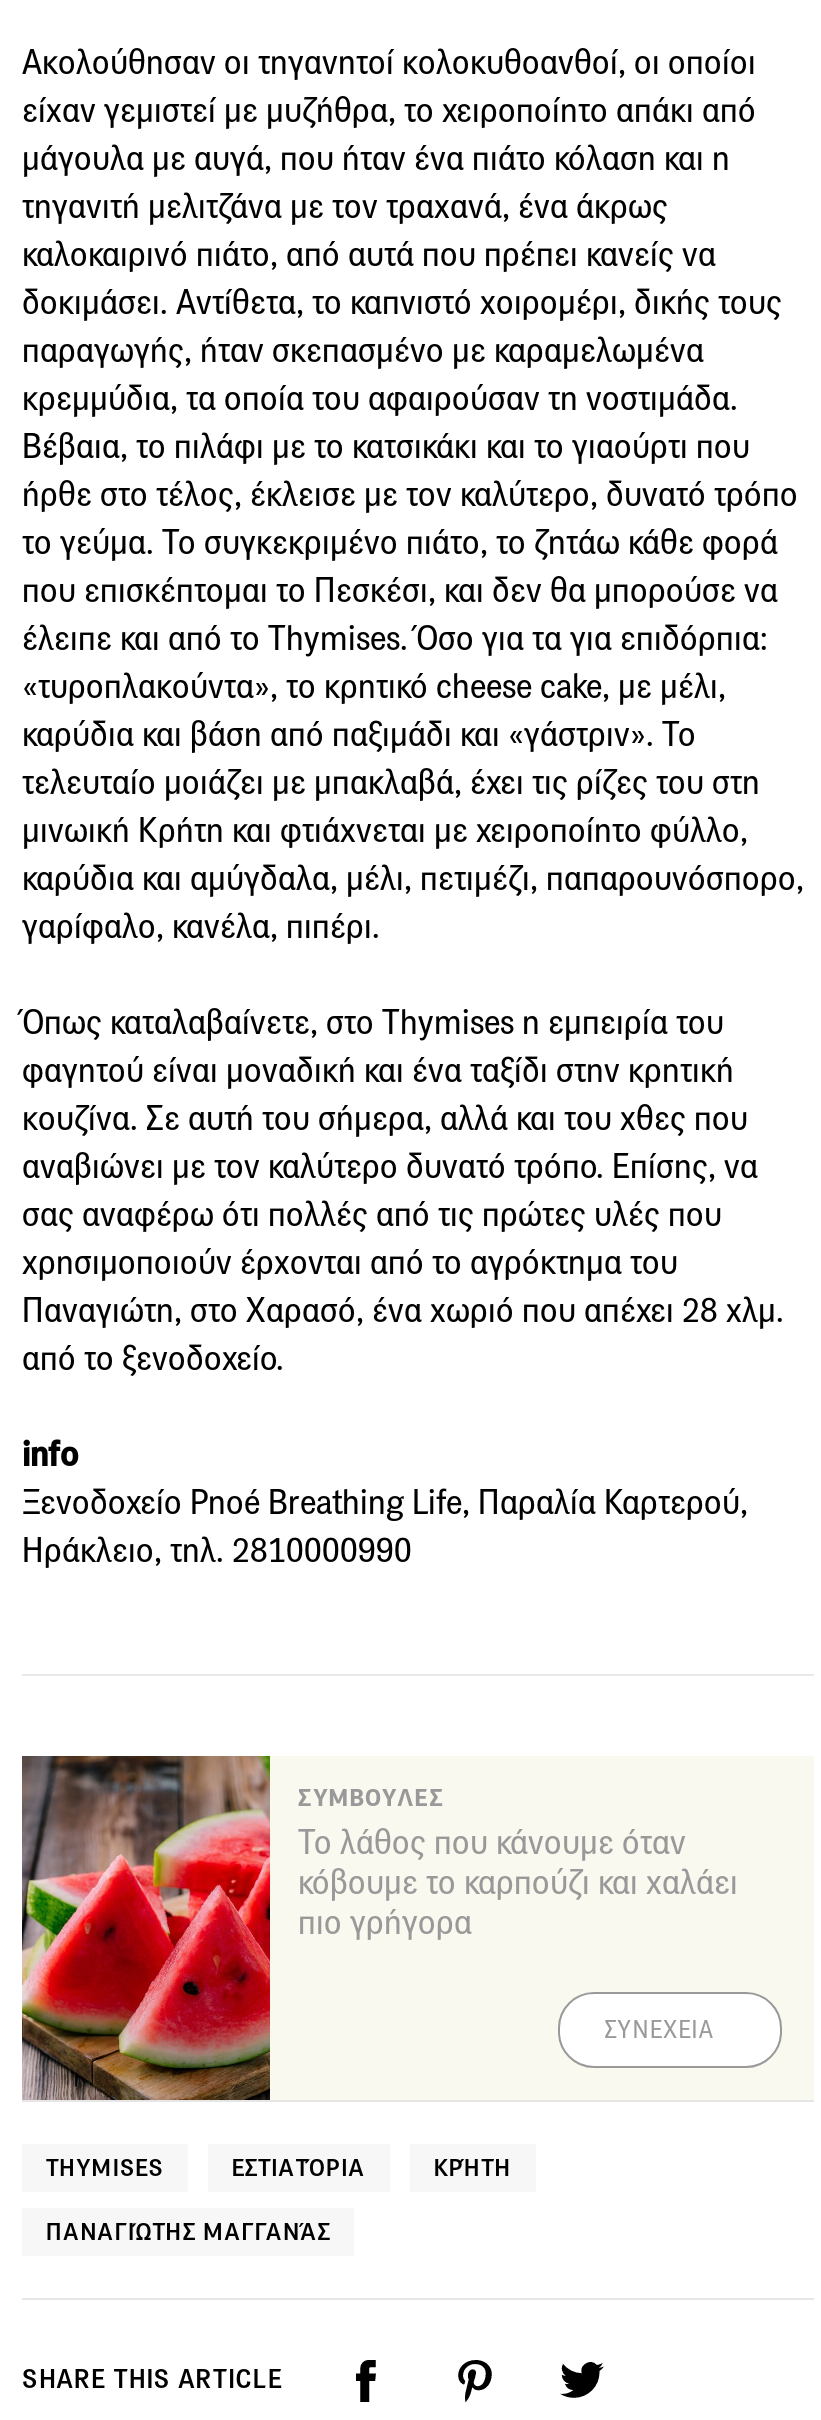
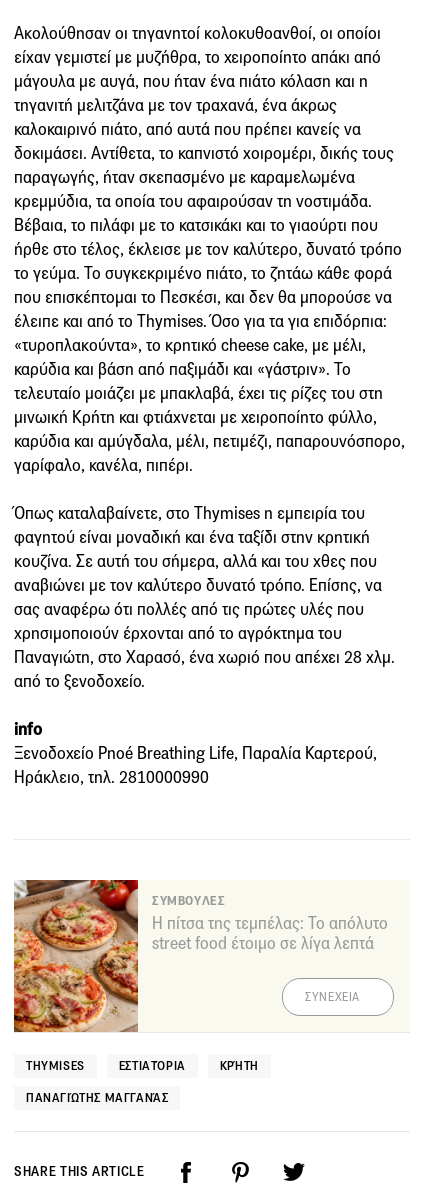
[20,1754,738,2102] [image] | Το λάθος που κάνουμε όταν | κόβουμε το καρπούζι και χαλάει | πιο γρήγορα -> [13,879,388,1033] [image] | Η πίτσα της τεμπέλας: Το απόλυτο | street food έτοιμο σε λίγα λεπτά

